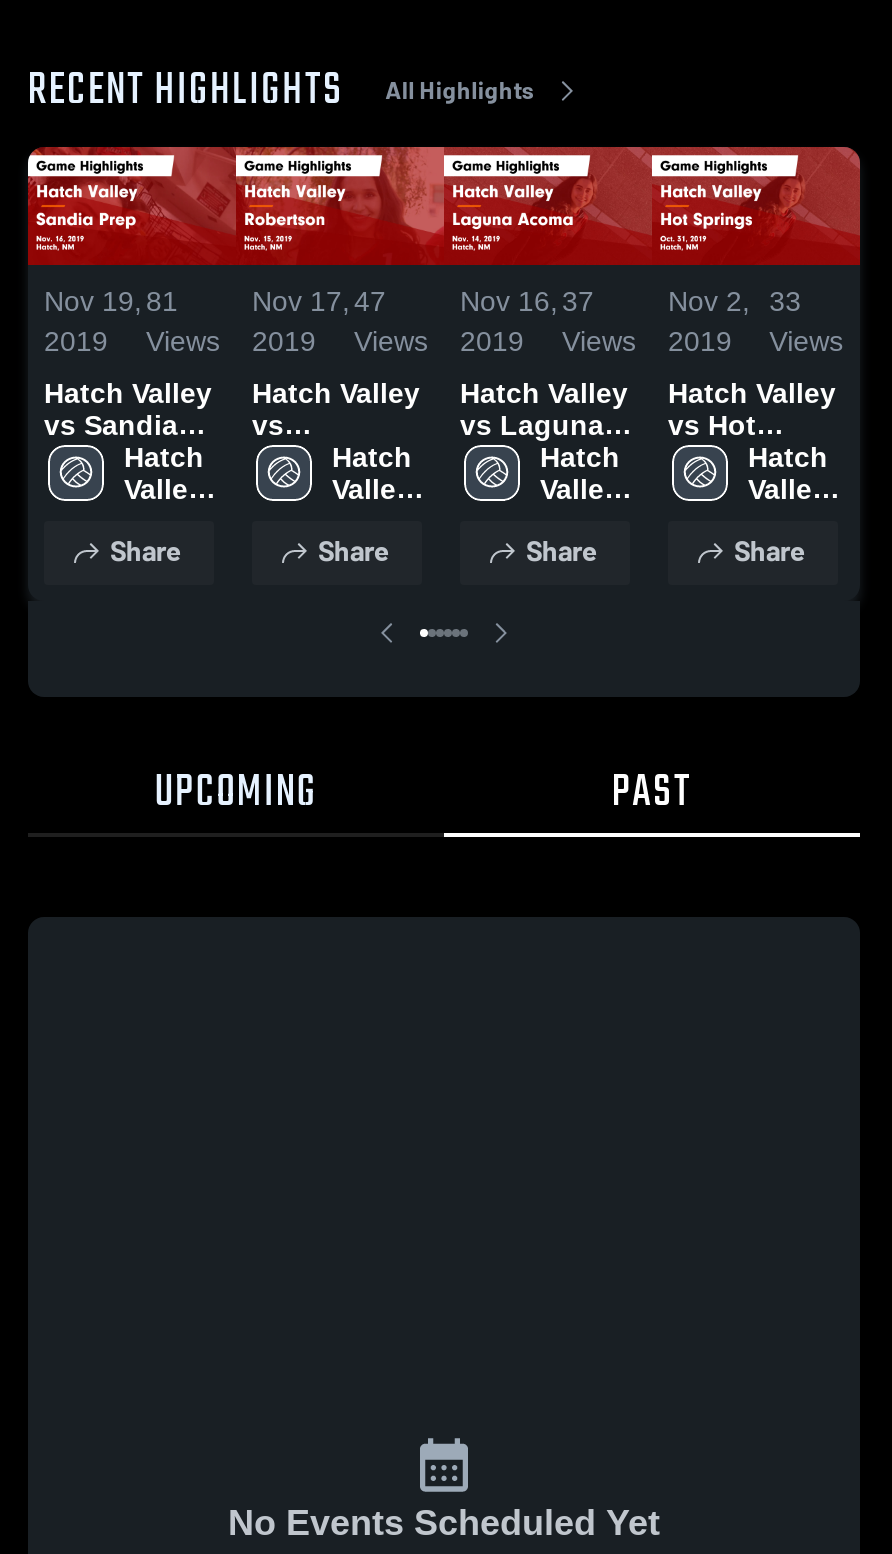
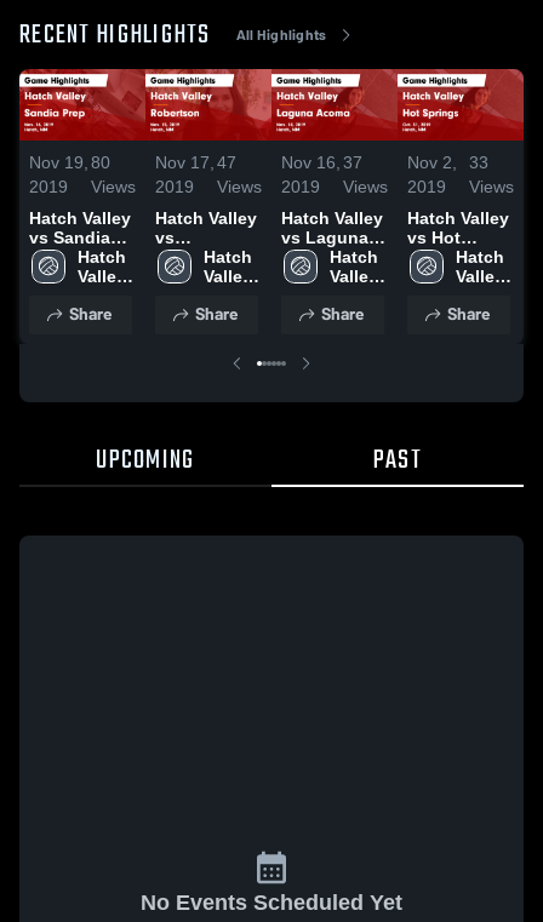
[44,284,178,316] Nov 19, 81 -> [29,152,110,171] Nov 19, 80

